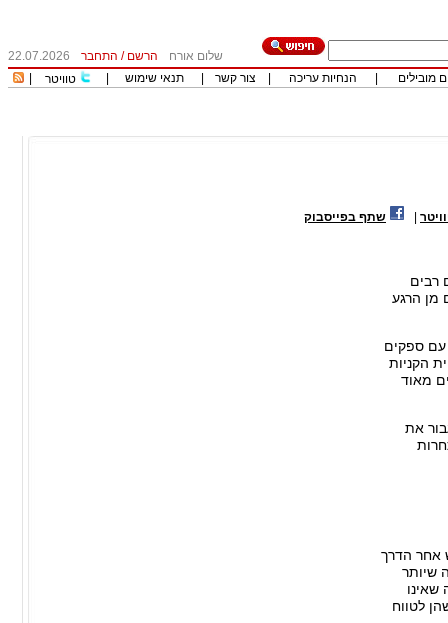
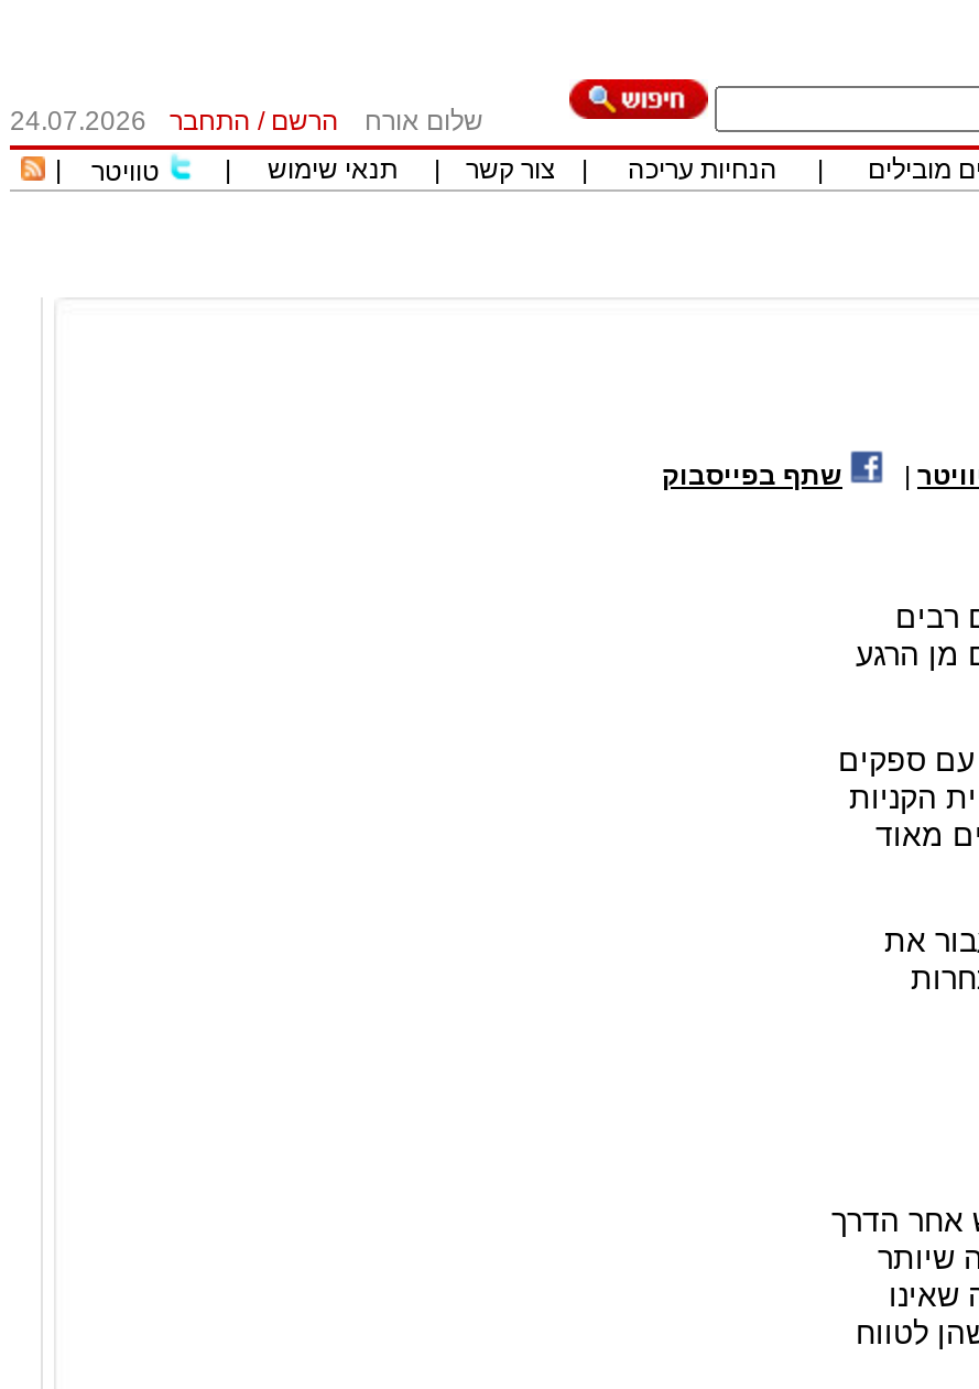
[8,49,223,63] שלום אורח הרשם / התחבר 22.07.2026 -> [10,106,483,137] שלום אורח הרשם / התחבר 24.07.2026

